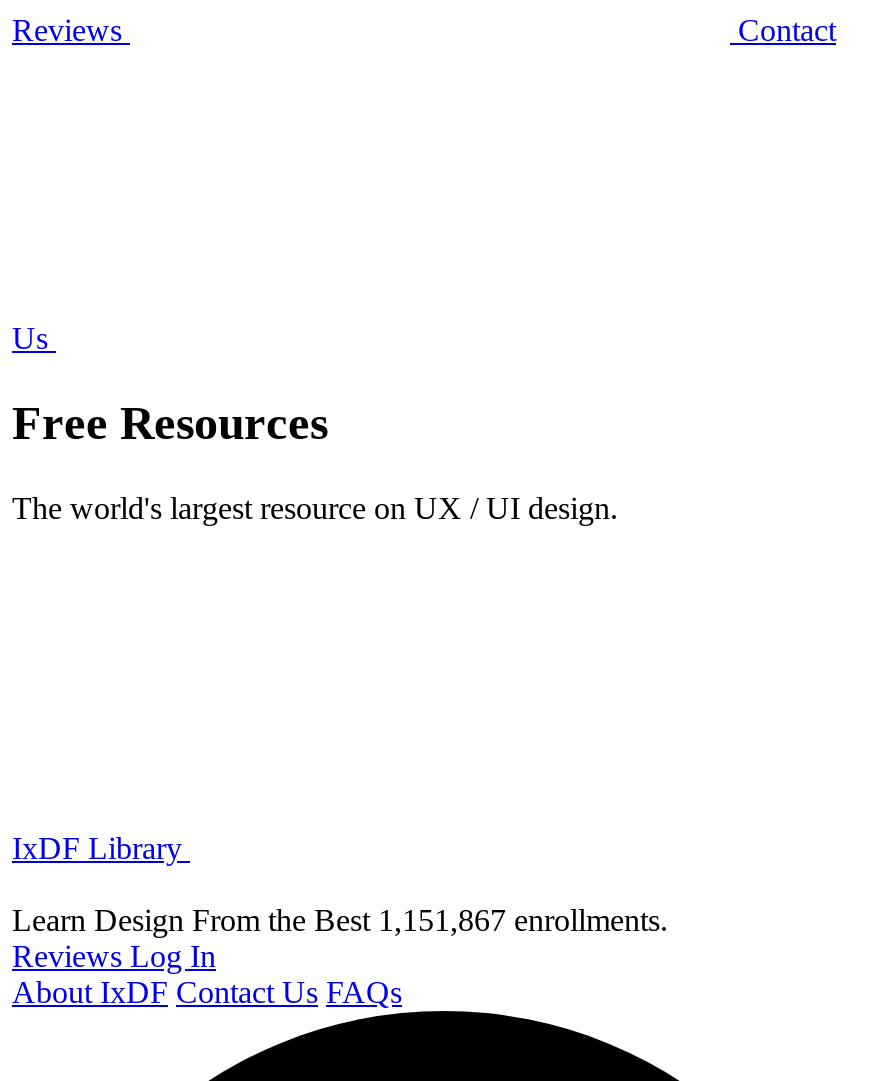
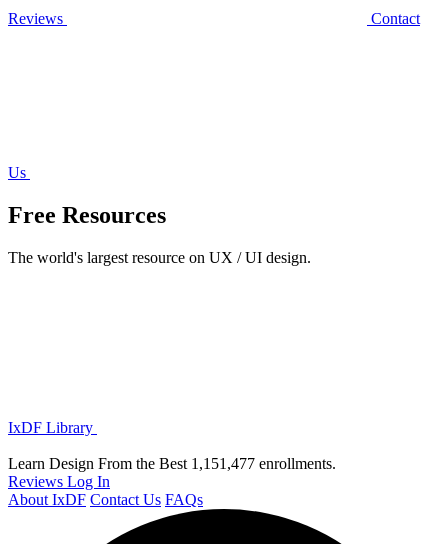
[12,902,668,936] Learn Design From the Best 1,151,867 enrollments. -> [8,455,336,472] Learn Design From the Best 1,151,477 enrollments.

